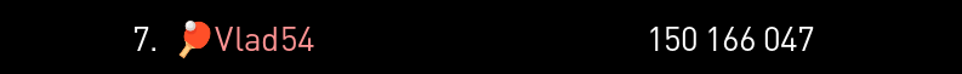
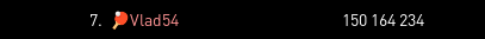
[647,15,814,58] 150 166 047 -> [342,8,424,30] 150 164 234

